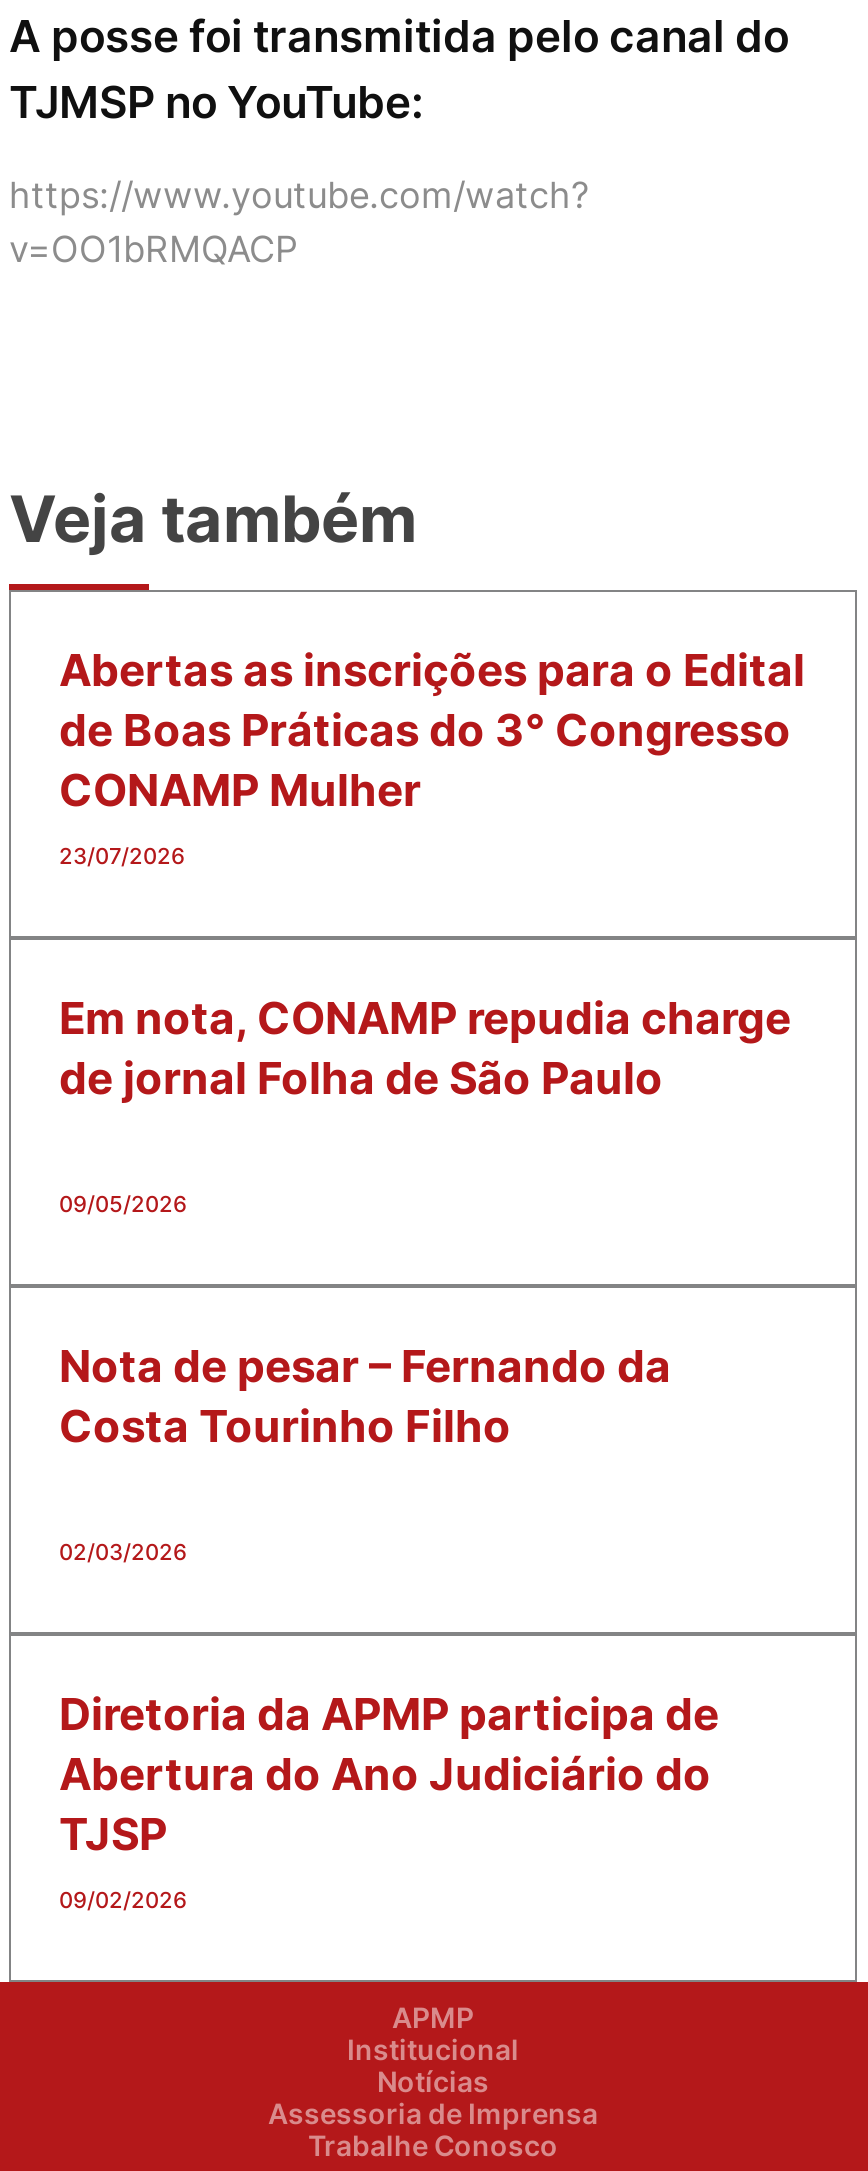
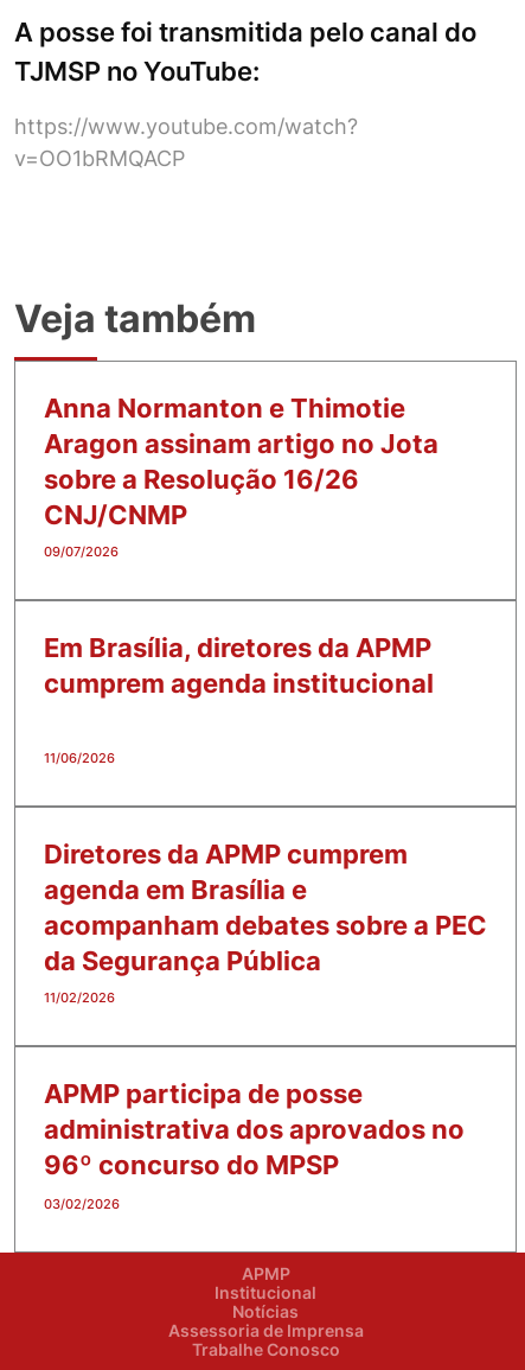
[59,645,805,1915] Abertas as inscrições para o Edital | de Boas Práticas do 3° Congresso | CONAMP Mulher | 23/07/2026 | Em nota, CONAMP repudia charge | de jornal Folha de São Paulo | 09/05/2026 | Nota de pesar – Fernando da | Costa Tourinho Filho | 02/03/2026 | Diretoria da APMP participa de | Abertura do Ano Judiciário do | TJSP | 09/02/2026 -> [44,393,487,1213] Anna Normanton e Thimotie | Aragon assinam artigo no Jota | sobre a Resolução 16/26 | CNJ/CNMP | 09/07/2026 | Em Brasília, diretores da APMP | cumprem agenda institucional | 11/06/2026 | Diretores da APMP cumprem | agenda em Brasília e | acompanham debates sobre a PEC | da Segurança Pública | 11/02/2026 | APMP participa de posse | administrativa dos aprovados no | 96º concurso do MPSP | 03/02/2026

